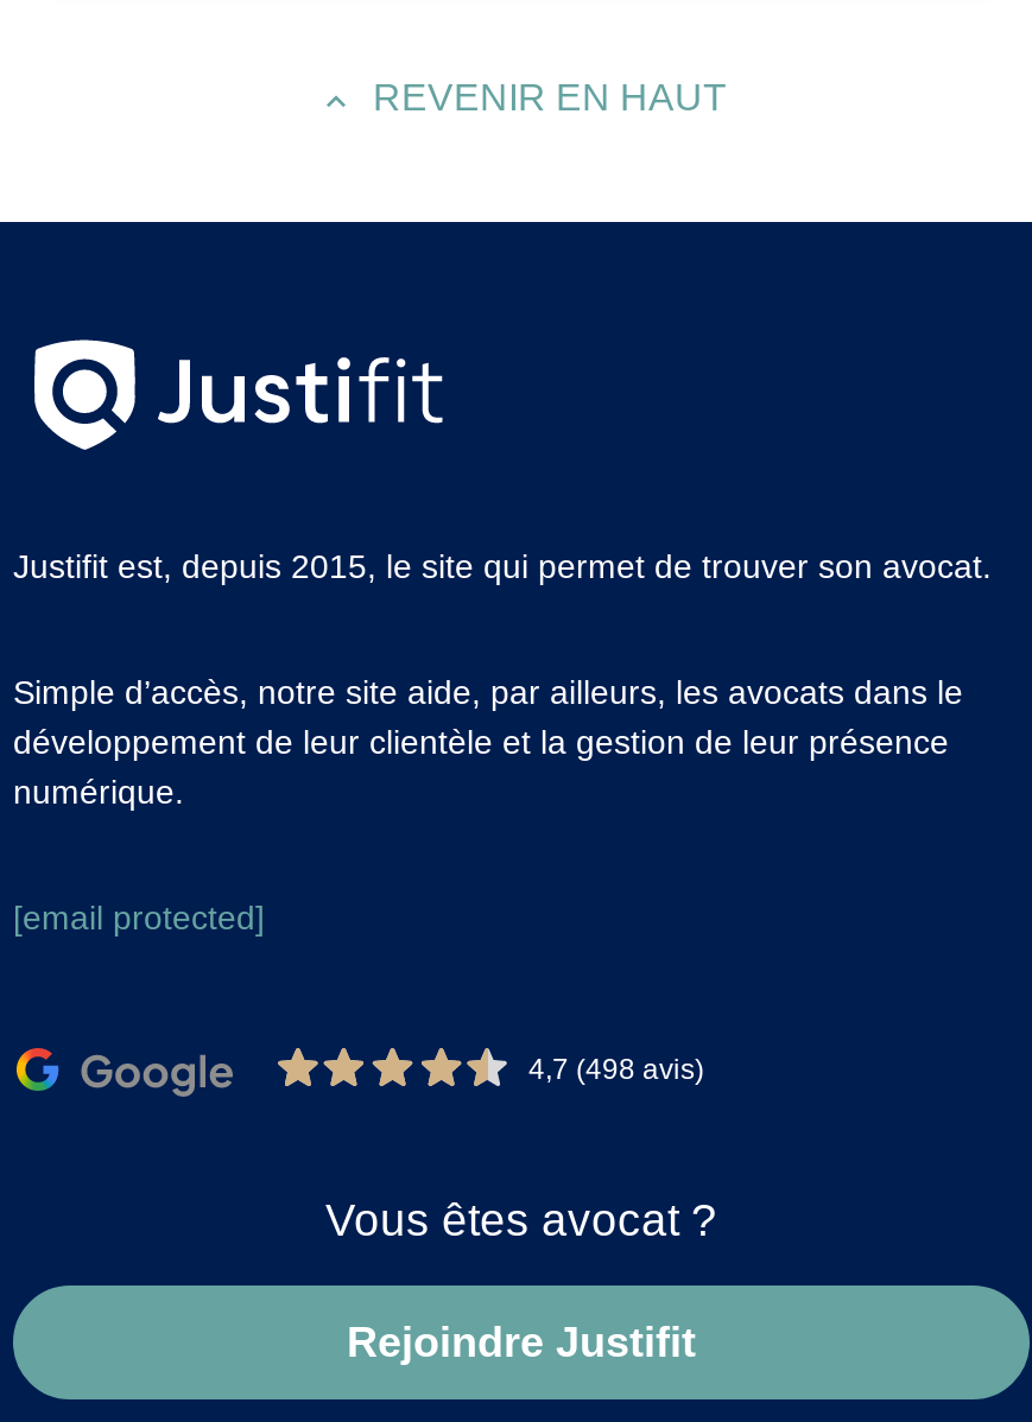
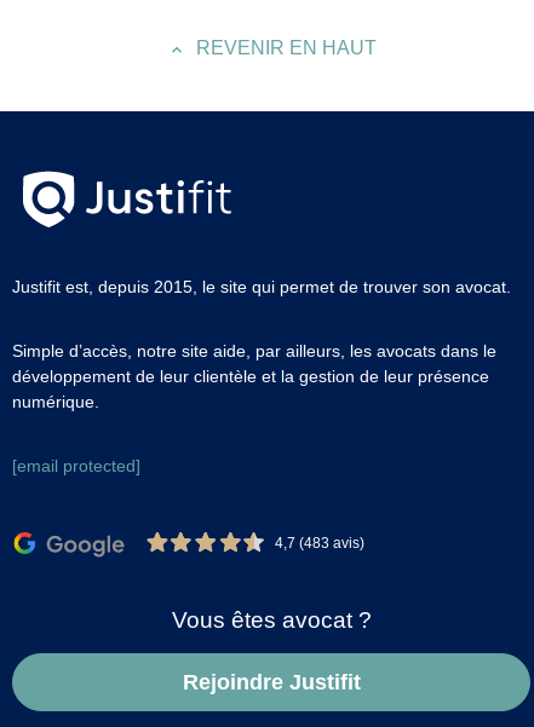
[528,1052,704,1086] 4,7 (498 avis) -> [275,534,364,551] 4,7 (483 avis)

